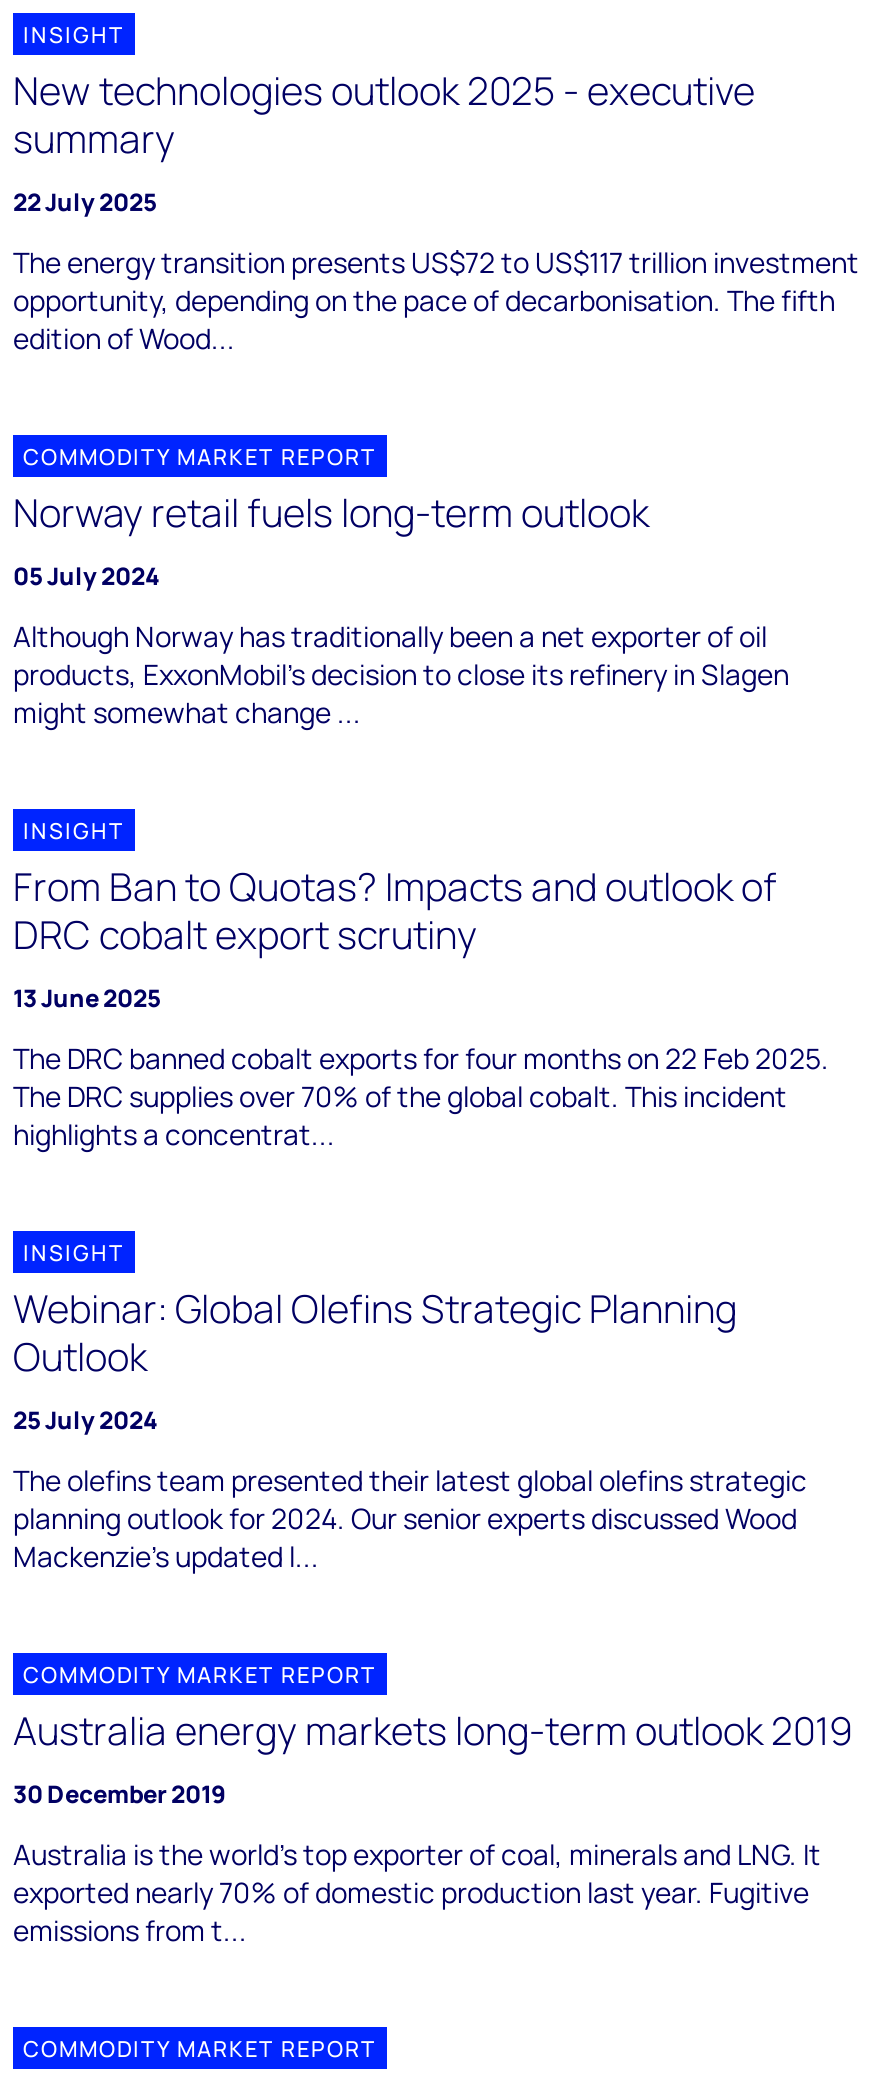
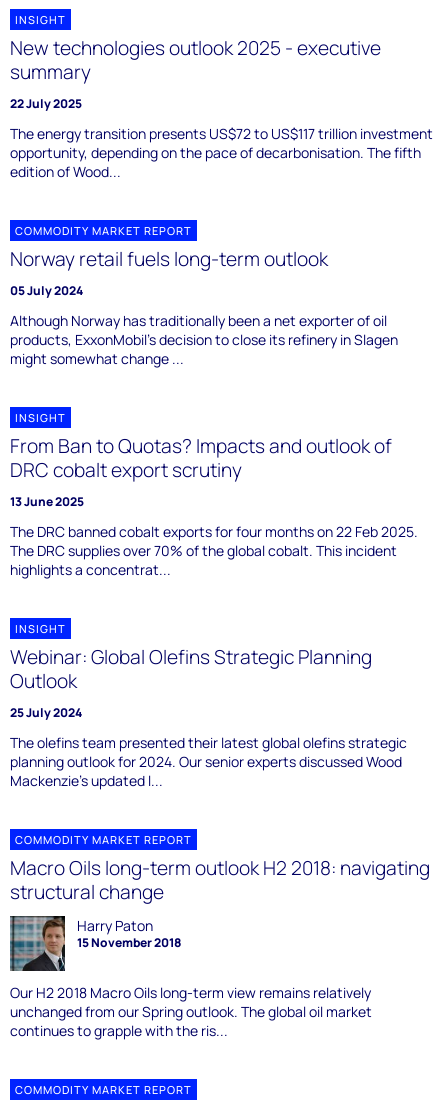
[13,1705,853,1811] Australia energy markets long-term outlook 2019 | 30 December 2019 -> [10,855,430,951] Macro Oils long-term outlook H2 2018: navigating | structural change | Harry Paton | 15 November 2018
[13,1835,821,1949] Australia is the world’s top exporter of coal, minerals and LNG. It | exported nearly 70% of domestic production last year. Fugitive | emissions from t... -> [10,983,372,1040] Our H2 2018 Macro Oils long-term view remains relatively | unchanged from our Spring outlook. The global oil market | continues to grapple with the ris...

